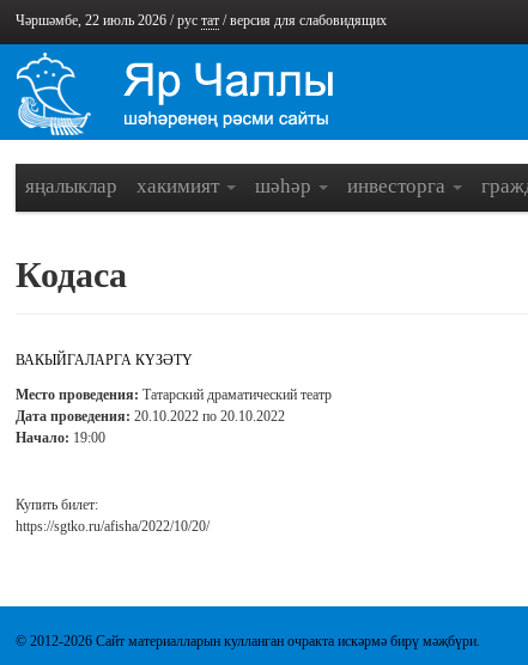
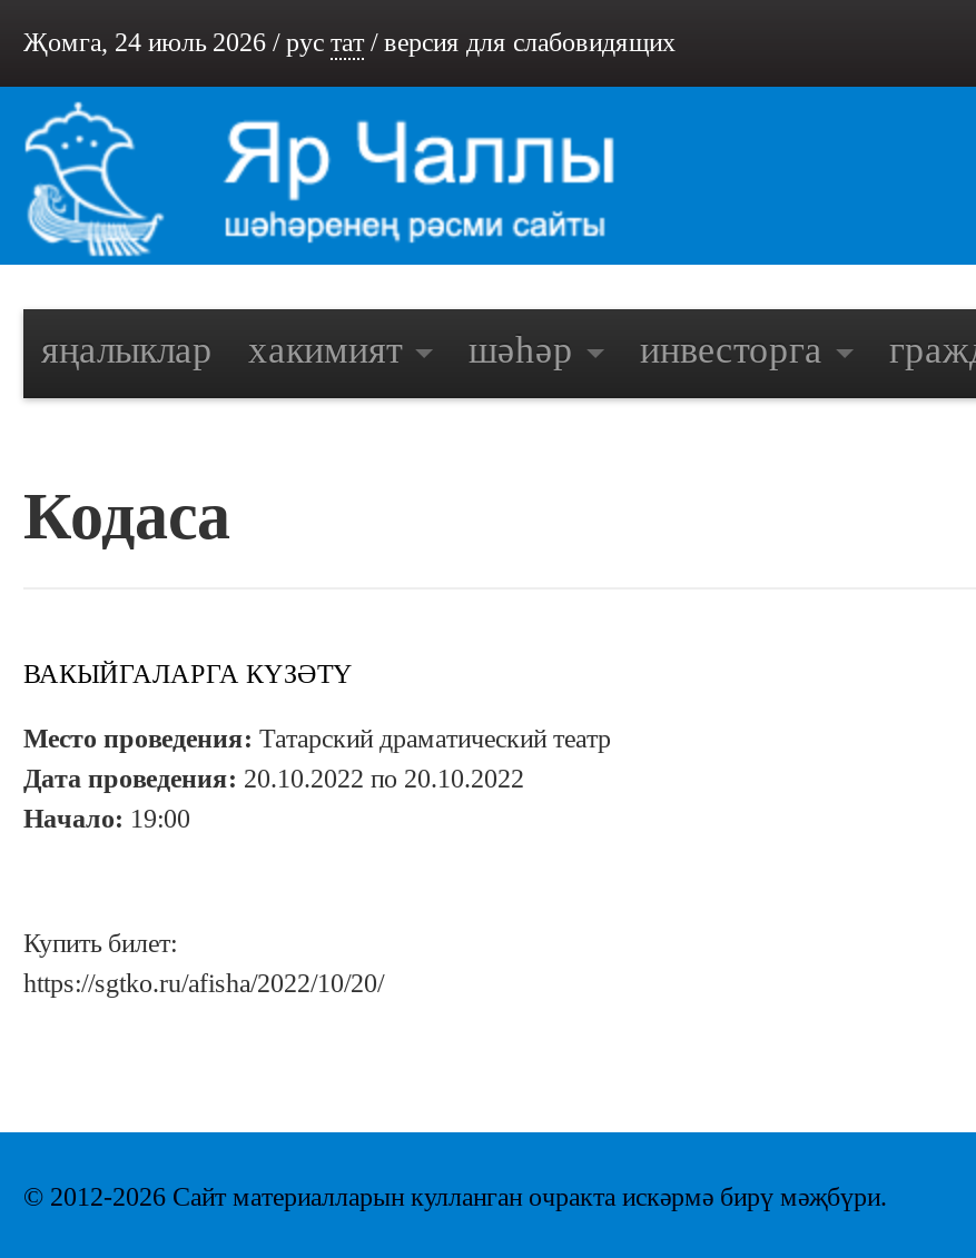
[16,12,387,29] Чәршәмбе, 22 июль 2026 / рус тат / версия для слабовидящих -> [23,27,676,58] Җомга, 24 июль 2026 / рус тат / версия для слабовидящих

